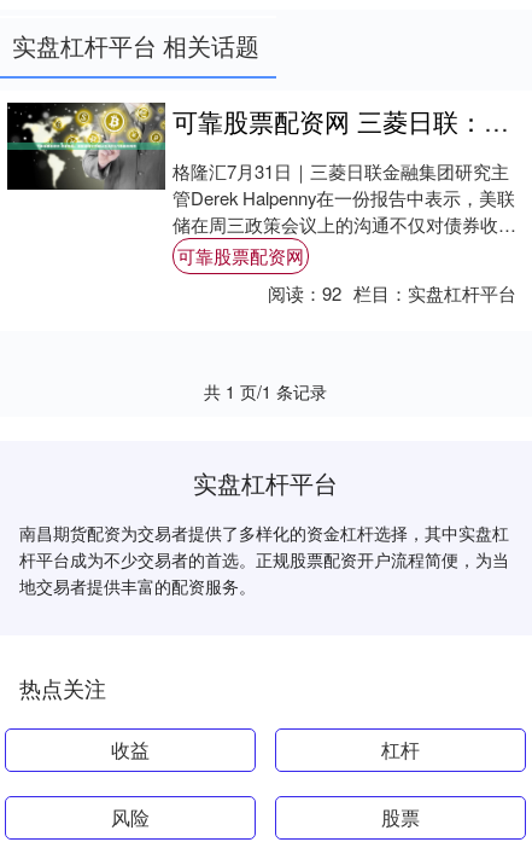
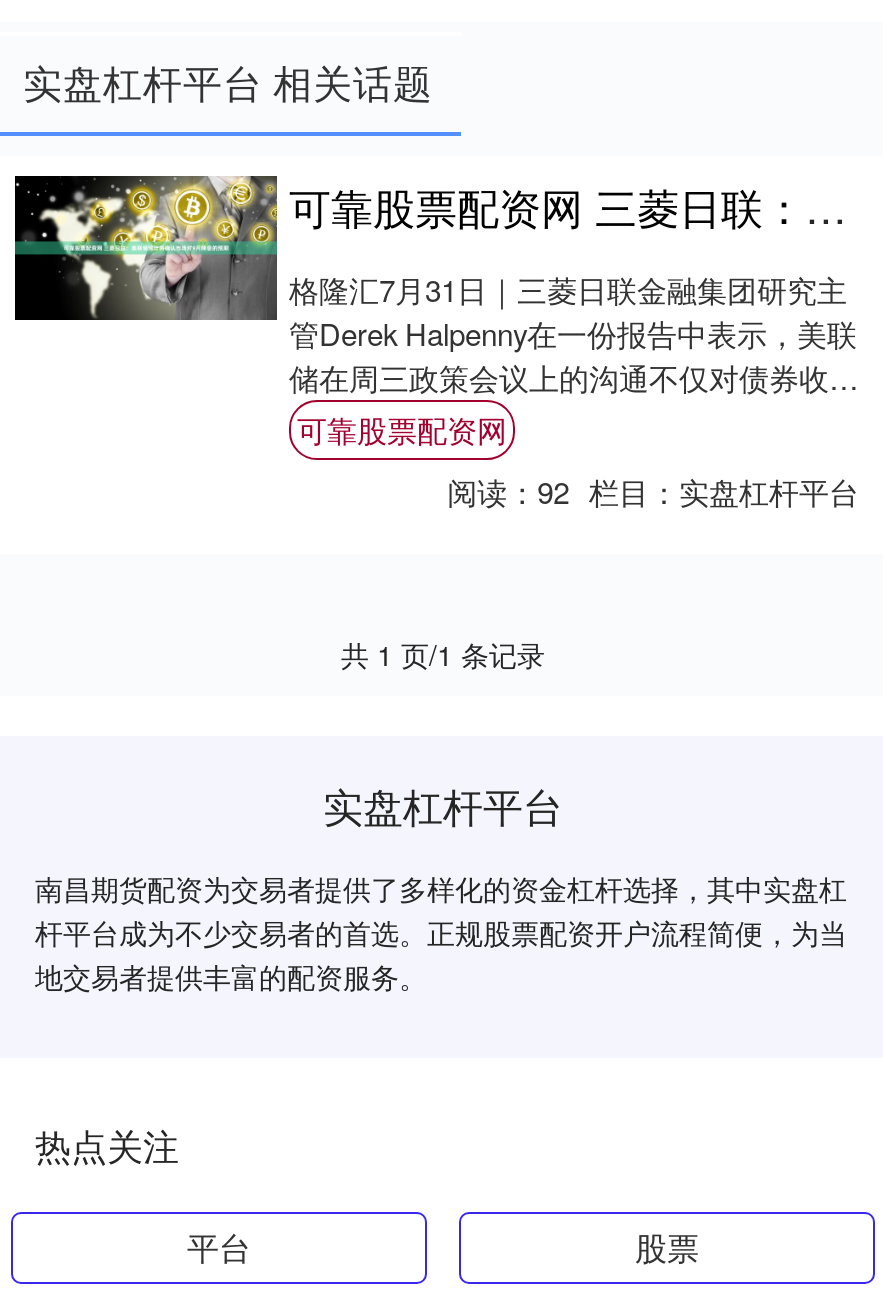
[111,736,420,831] 收益 | 杠杆 | 风险 -> [187,1224,251,1270] 平台

